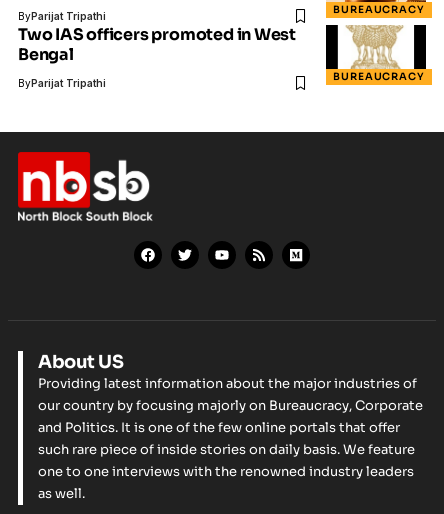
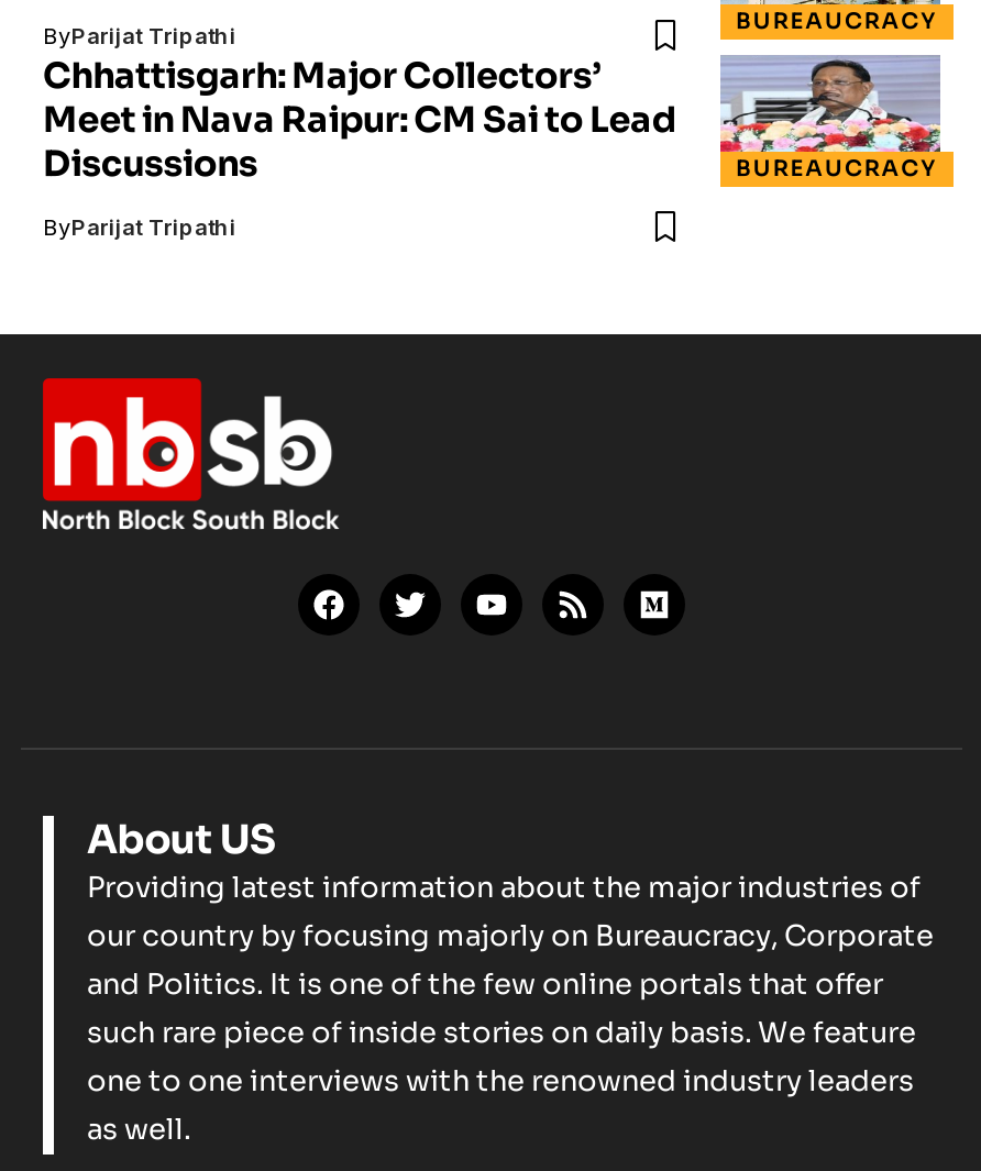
[18,24,427,70] [image] | Two IAS officers promoted in West | Bengal -> [43,53,940,187] [image] | Chhattisgarh: Major Collectors’ | Meet in Nava Raipur: CM Sai to Lead | Discussions

